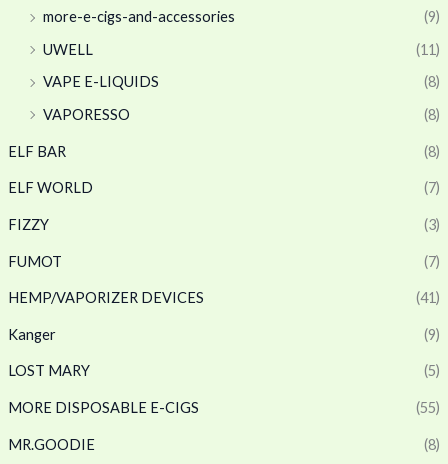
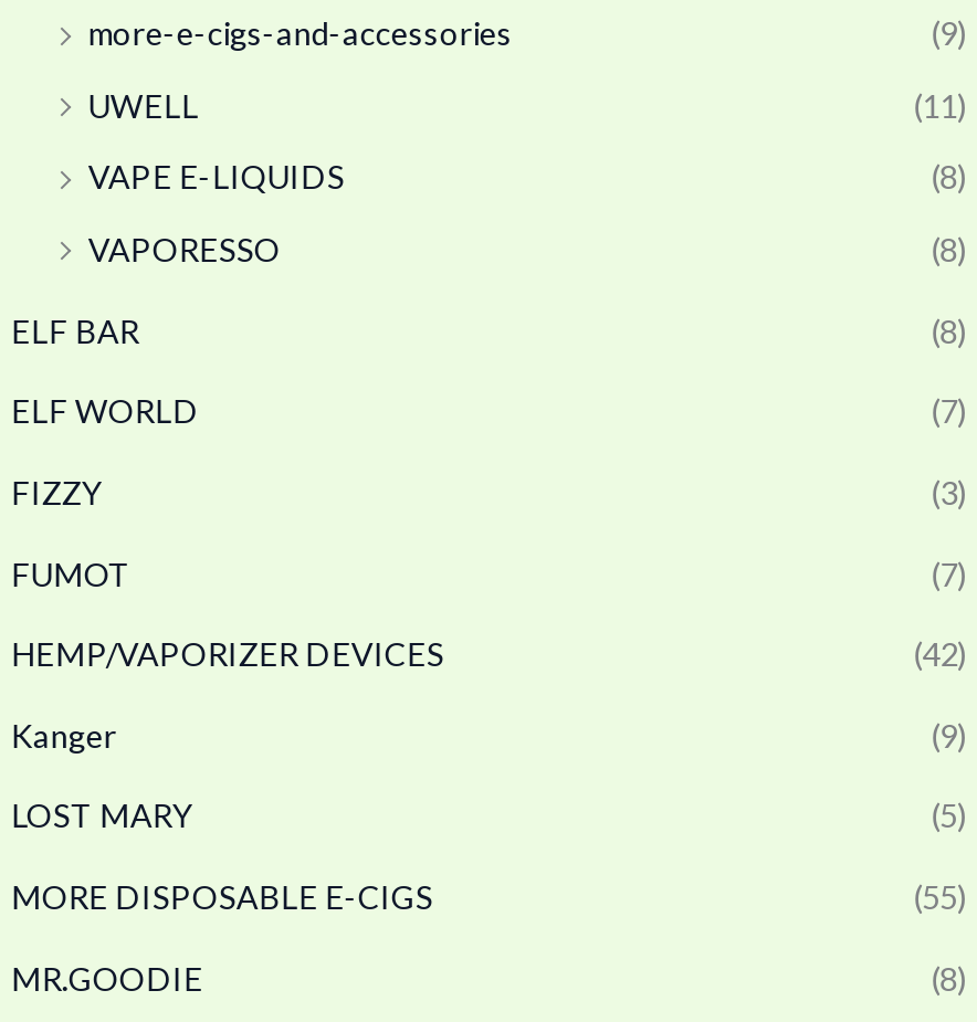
[416,289,440,306] (41) -> [913,636,966,673] (42)

